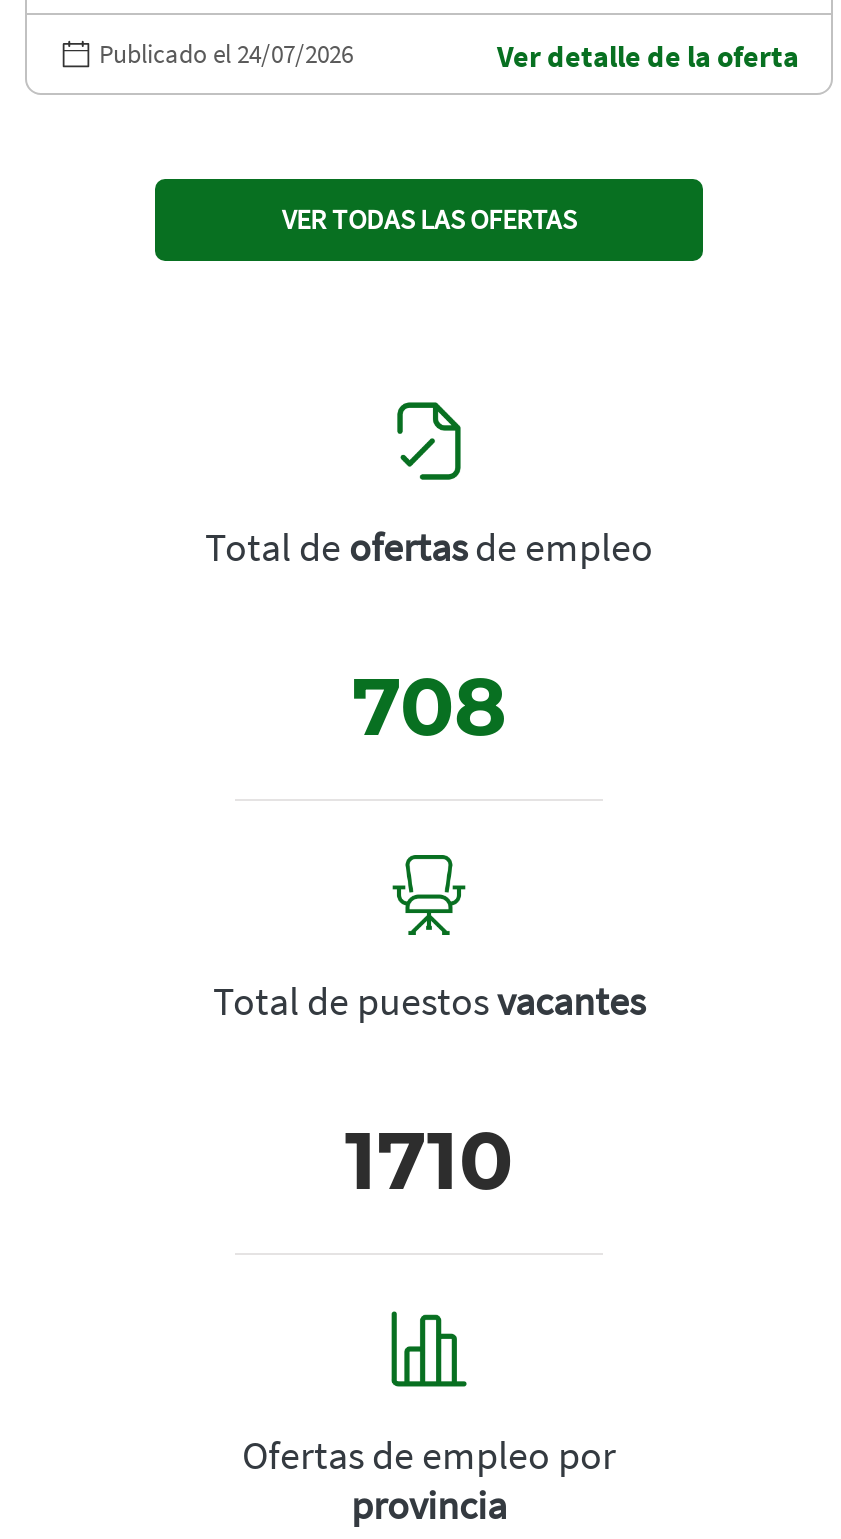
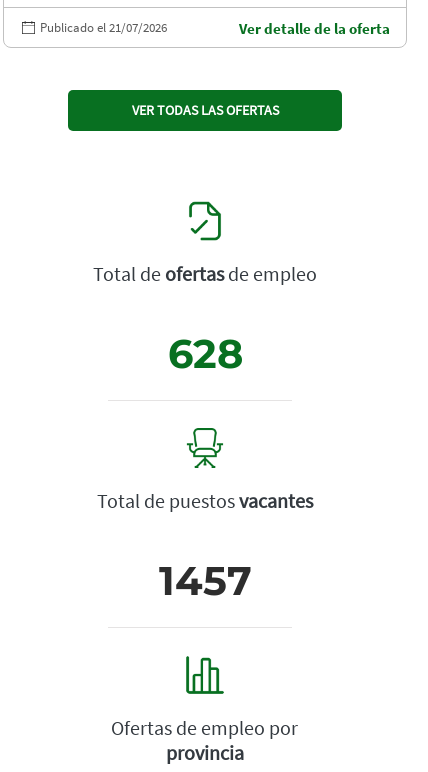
[99,37,353,71] Publicado el 24/07/2026 -> [40,19,167,36] Publicado el 21/07/2026
[352,657,506,755] 708 -> [167,329,242,378] 628
[345,1111,513,1209] 1710 -> [158,556,251,605] 1457

